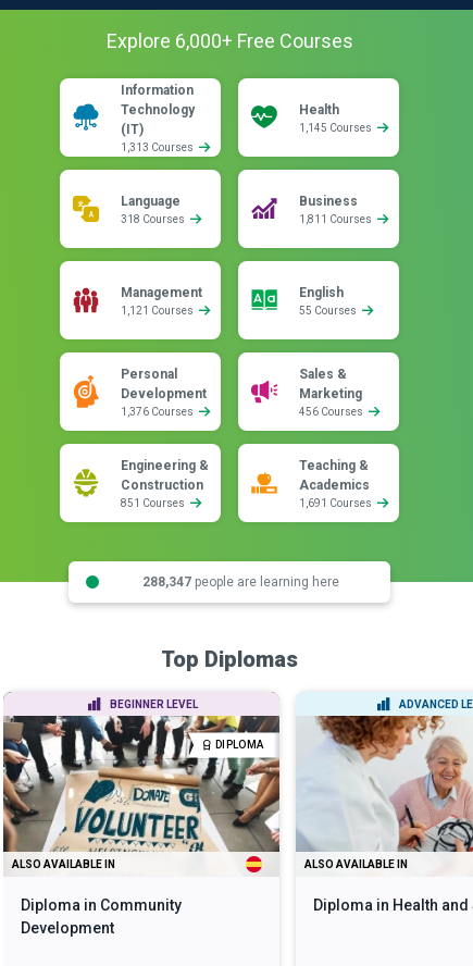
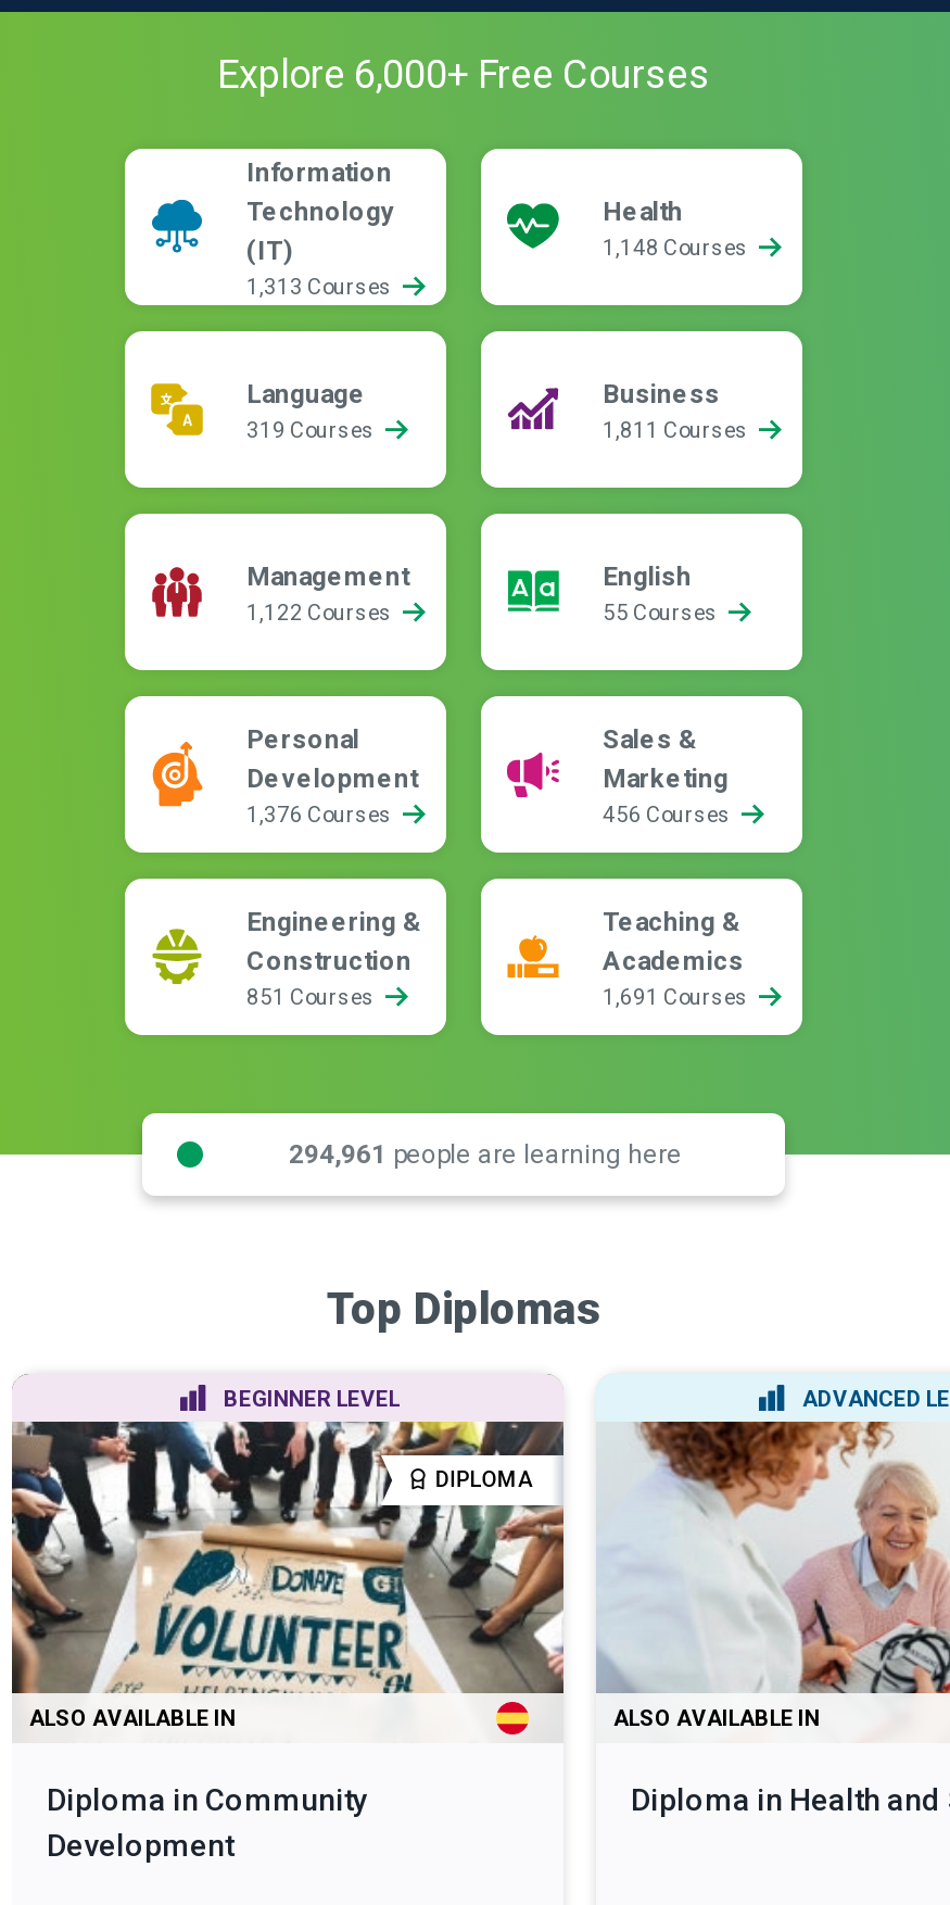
[299,122,374,134] 1,145 Courses -> [603,236,752,260] 1,148 Courses
[121,213,187,225] 318 Courses -> [246,418,379,442] 319 Courses
[121,305,196,317] 1,121 Courses -> [246,601,396,625] 1,122 Courses
[142,574,339,589] 288,347 people are learning here -> [289,1138,682,1169] 294,961 people are learning here

